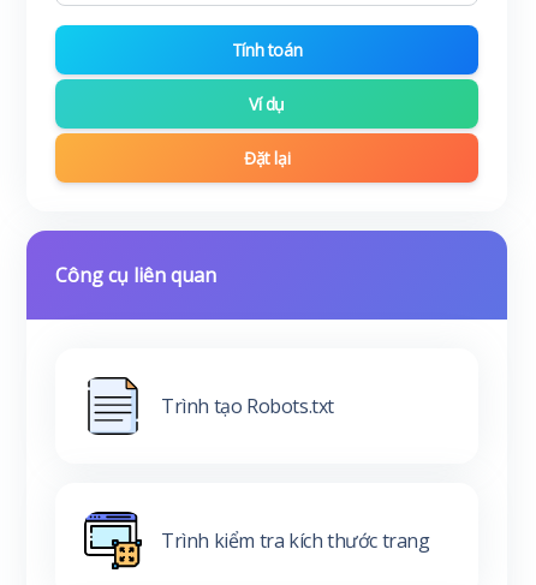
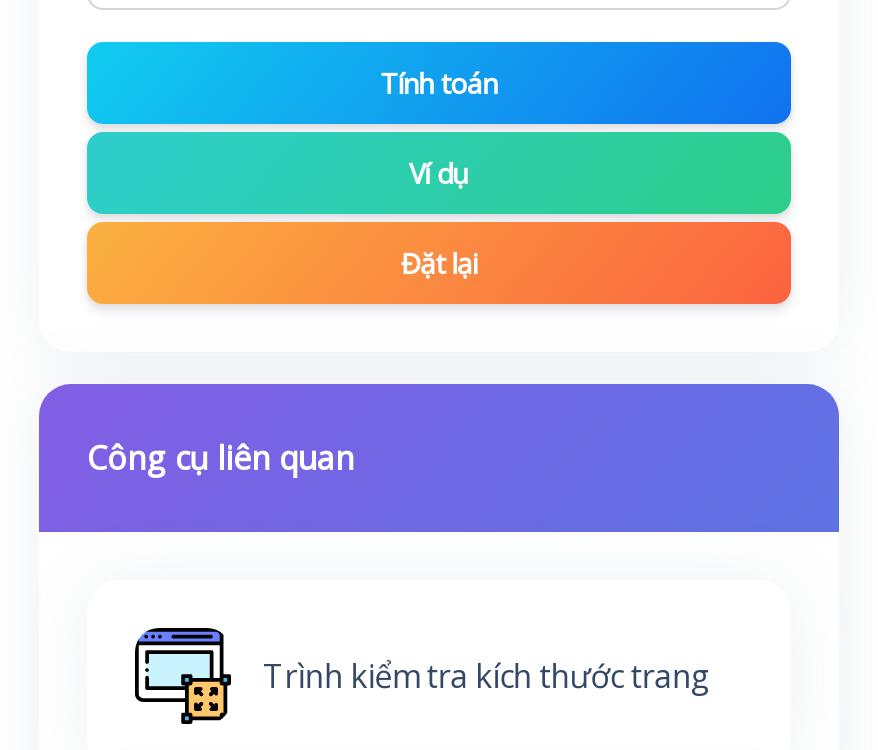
[84,377,334,436] [image] | Trình tạo Robots.txt -> none

